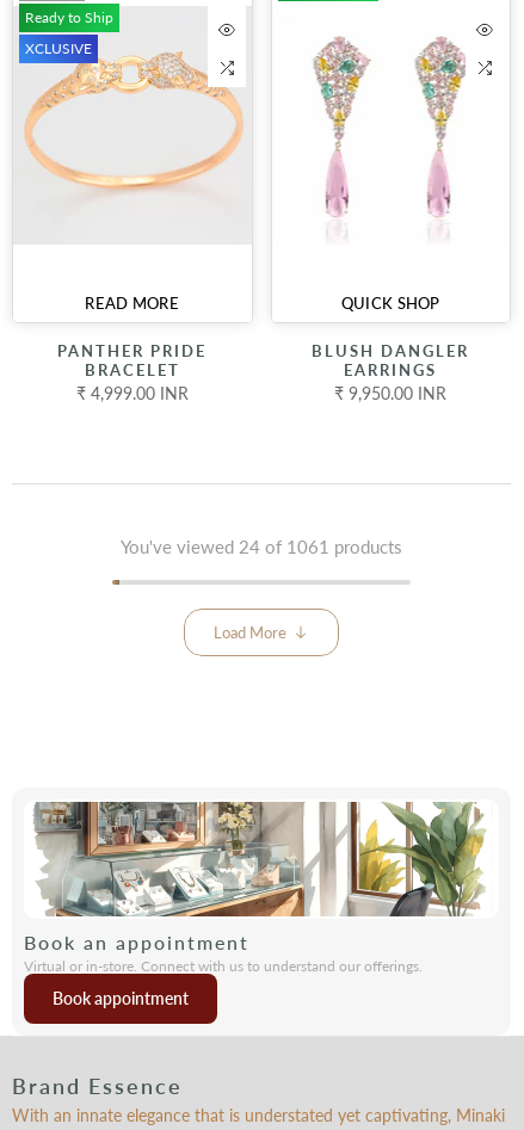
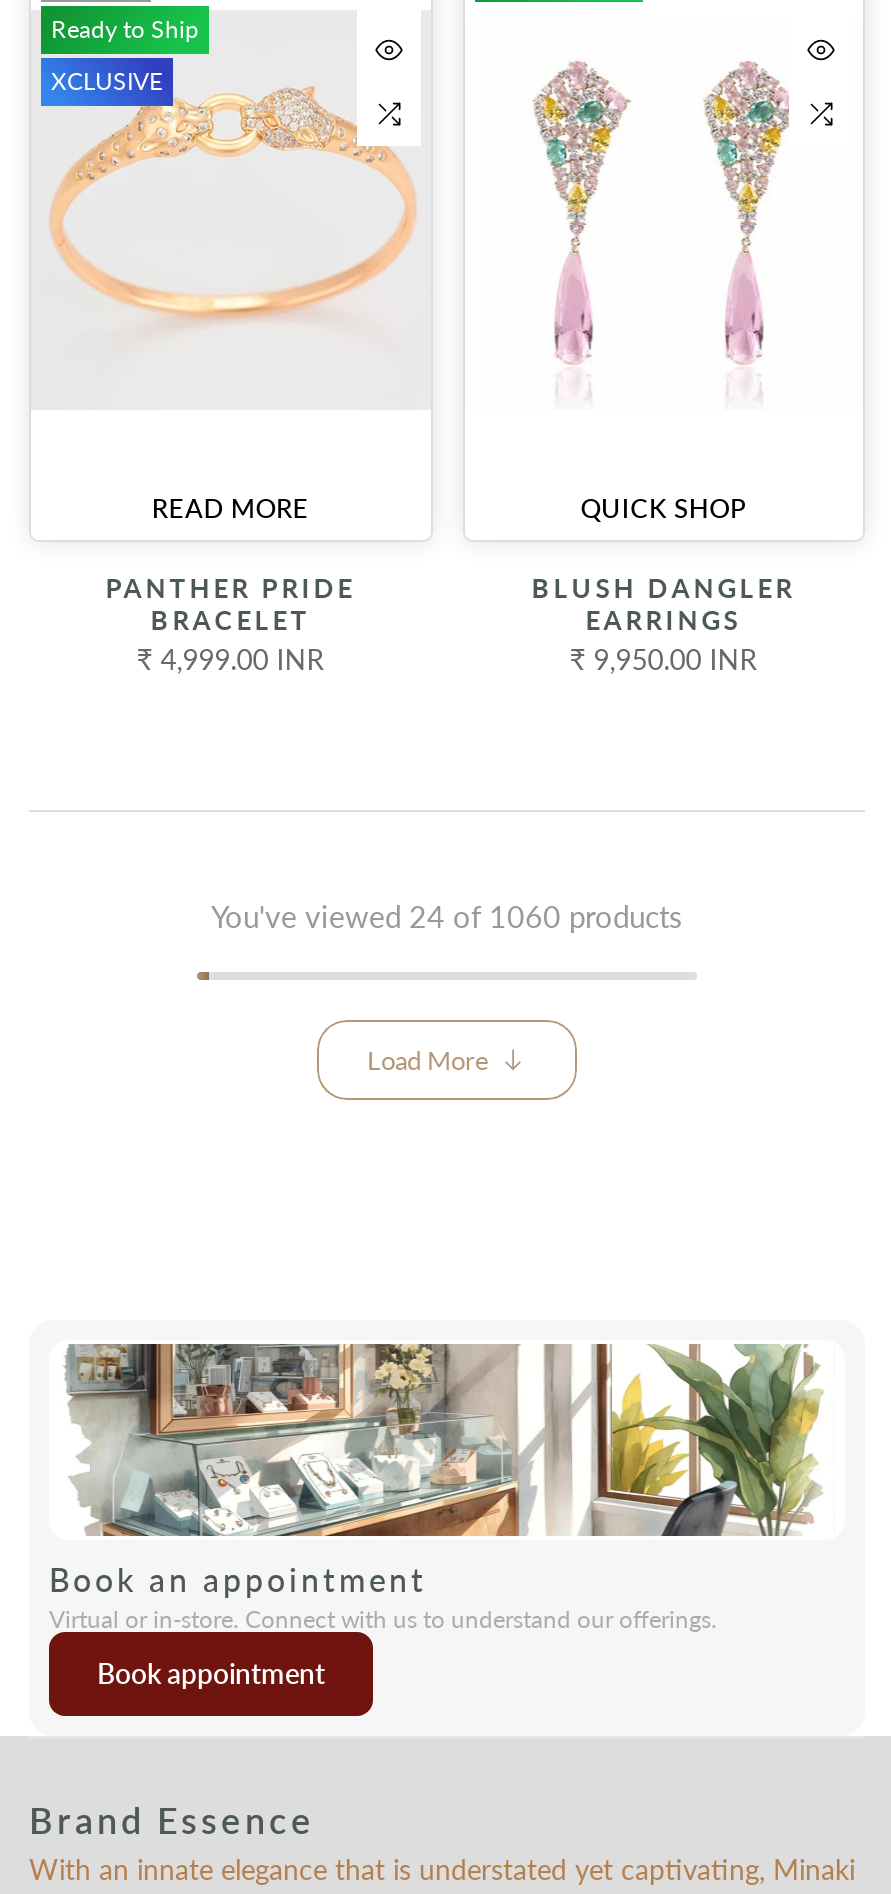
[121,536,402,557] You've viewed 24 of 1061 products -> [211,898,683,934] You've viewed 24 of 1060 products

